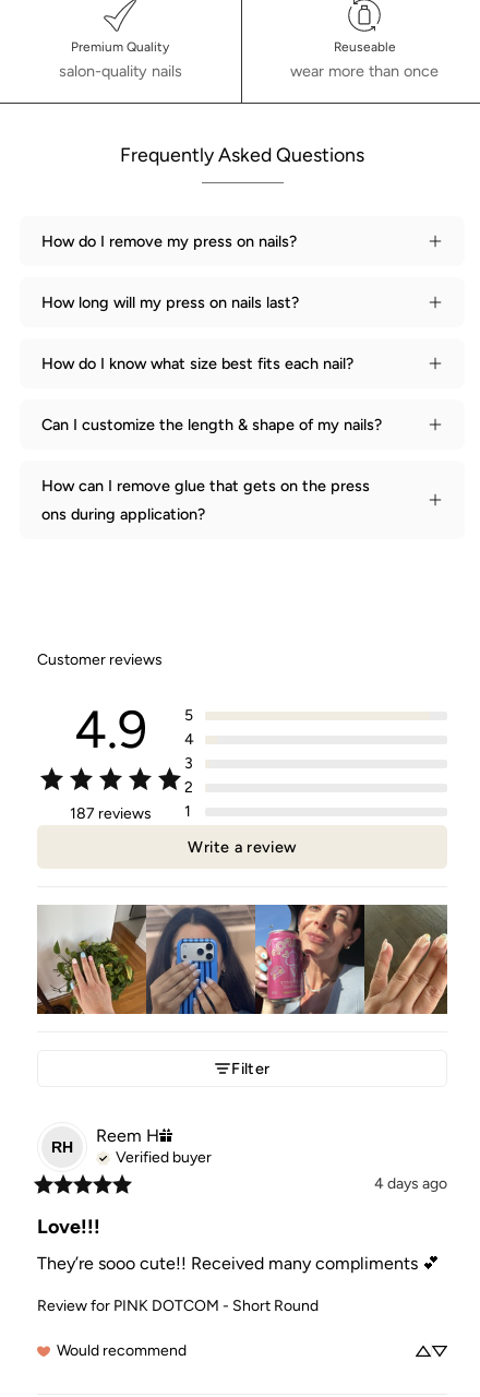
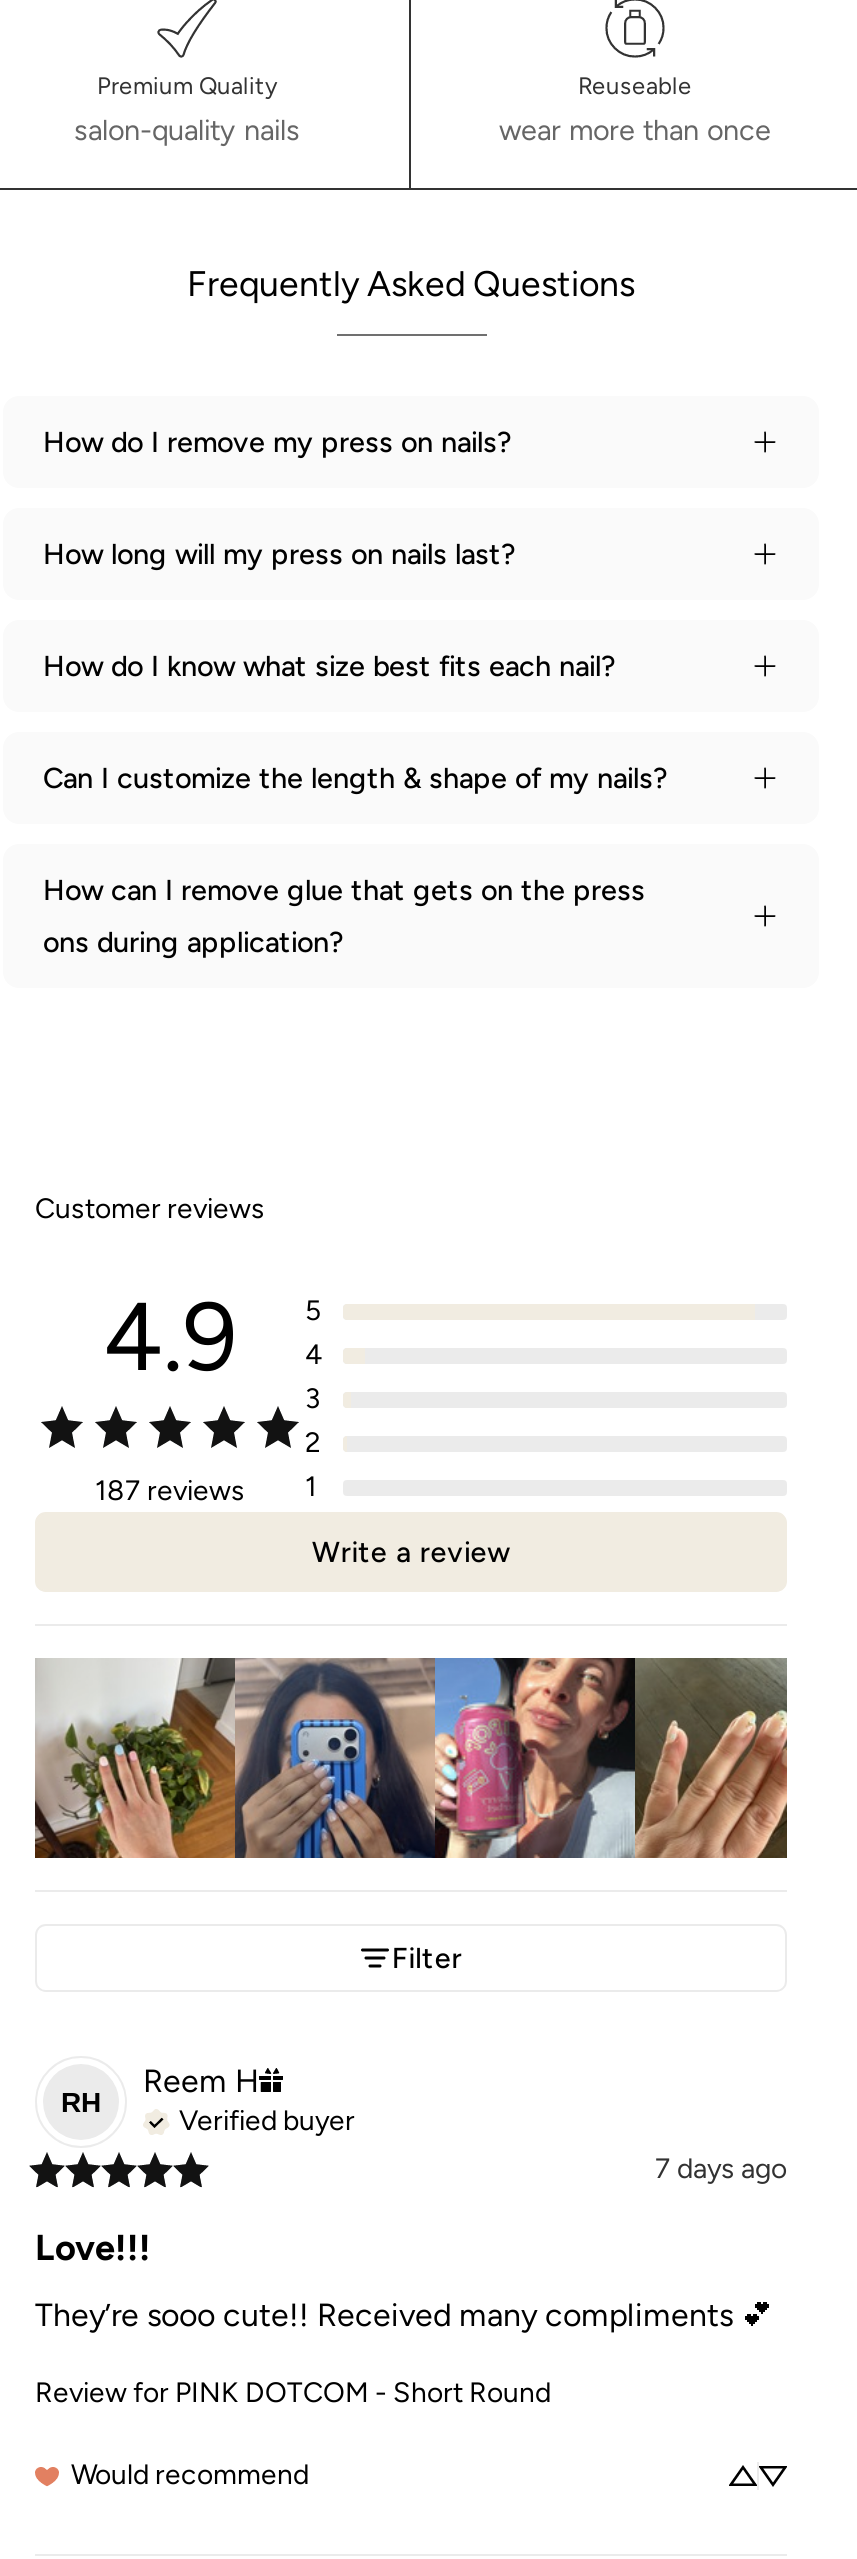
[374,1174,447,1193] 4 days ago -> [655,2152,787,2186] 7 days ago

